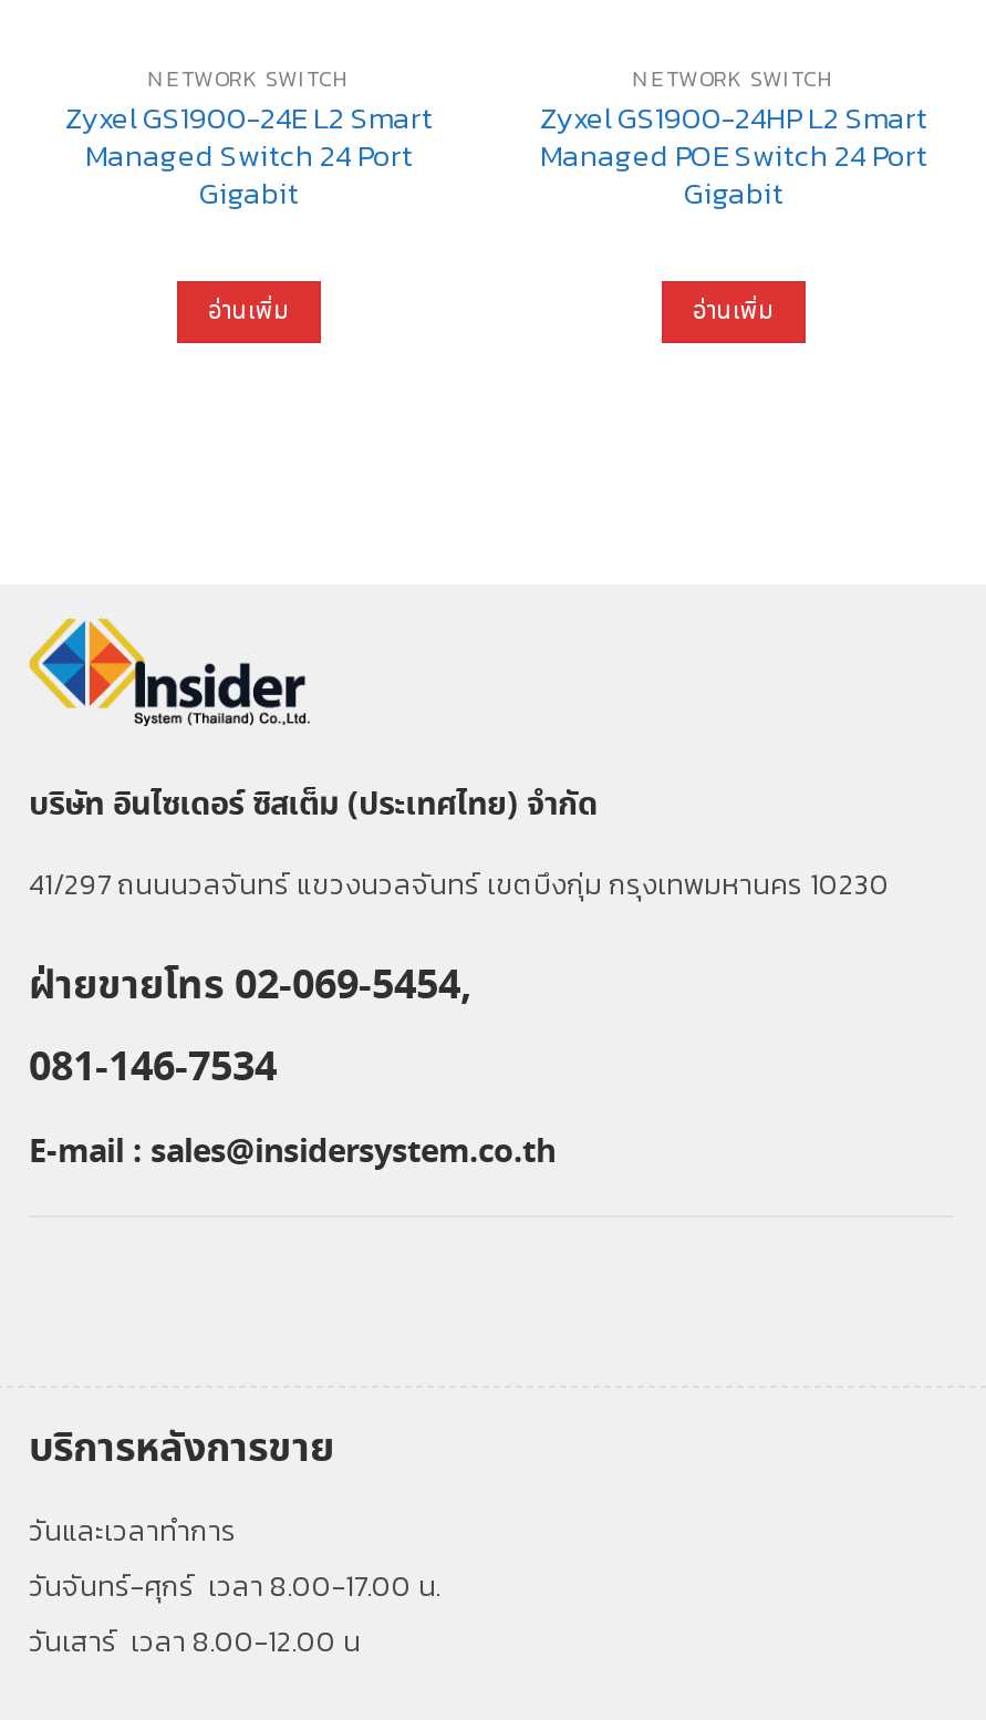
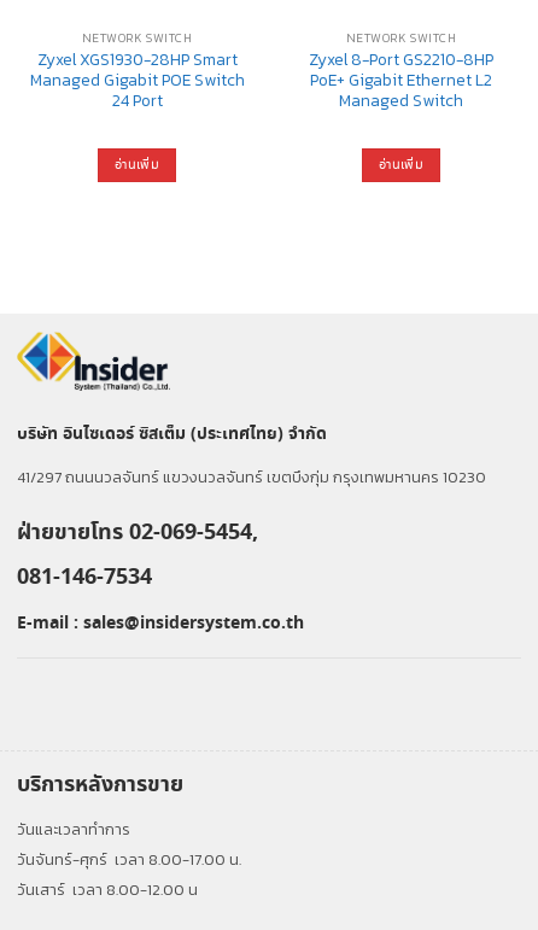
[65,95,433,214] Zyxel GS1900-24E L2 Smart | Managed Switch 24 Port | Gigabit -> [30,47,244,112] Zyxel XGS1930-28HP Smart | Managed Gigabit POE Switch | 24 Port
[540,95,927,214] Zyxel GS1900-24HP L2 Smart | Managed POE Switch 24 Port | Gigabit -> [309,47,493,112] Zyxel 8-Port GS2210-8HP | PoE+ Gigabit Ethernet L2 | Managed Switch

